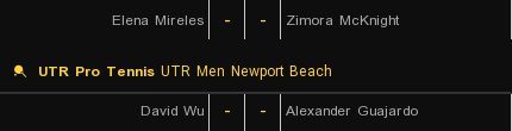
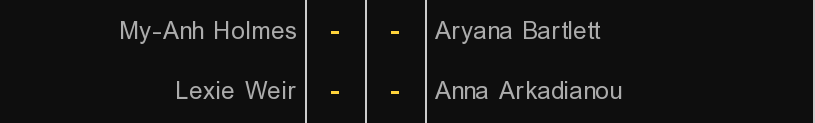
[38,10,399,123] Zimora McKnight | UTR Pro Tennis UTR Men Newport Beach | David Wu -> [175,13,599,111] Aryana Bartlett | Lexie Weir
[112,10,204,32] Elena Mireles -> [119,13,297,51] My-Anh Holmes
[286,100,418,123] Alexander Guajardo -> [435,73,621,111] Anna Arkadianou

